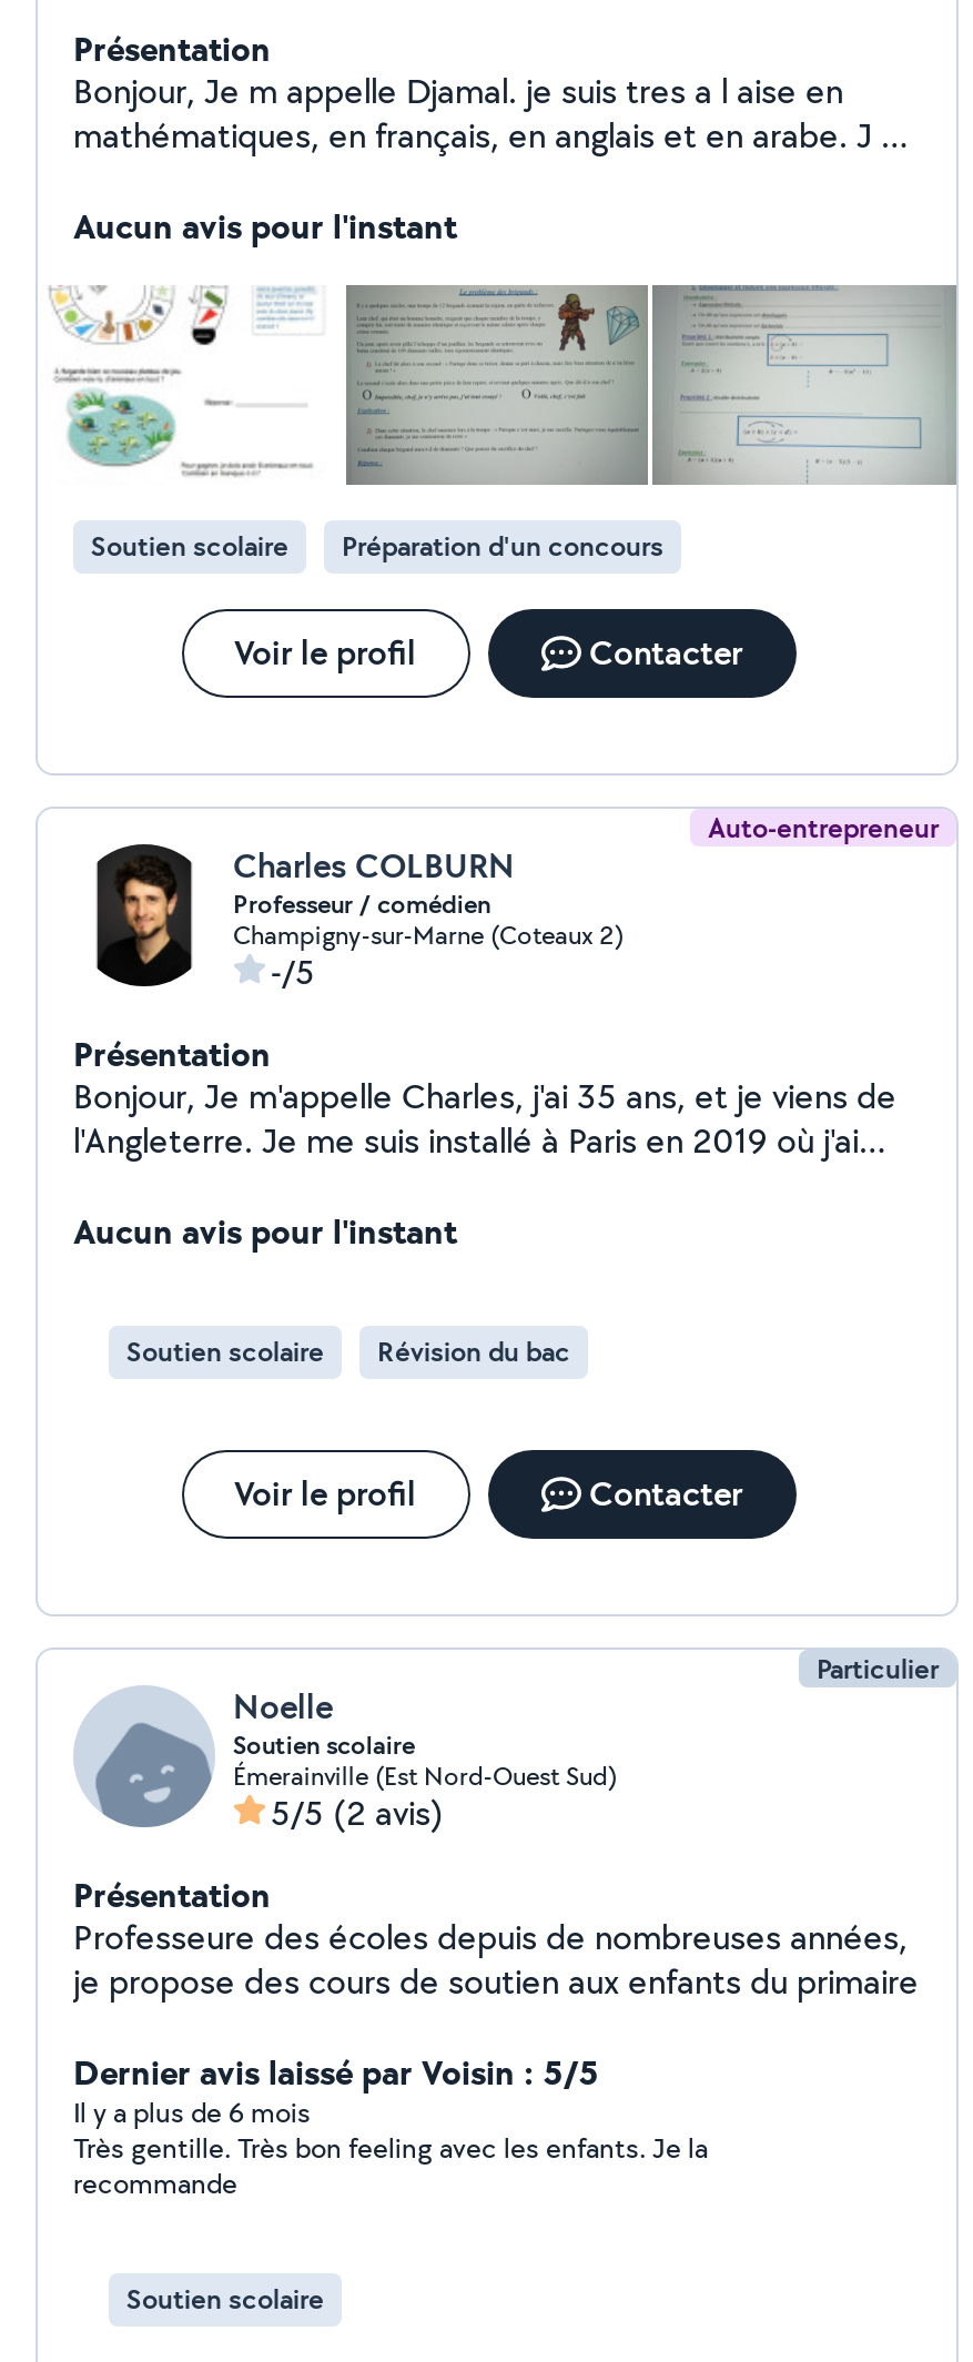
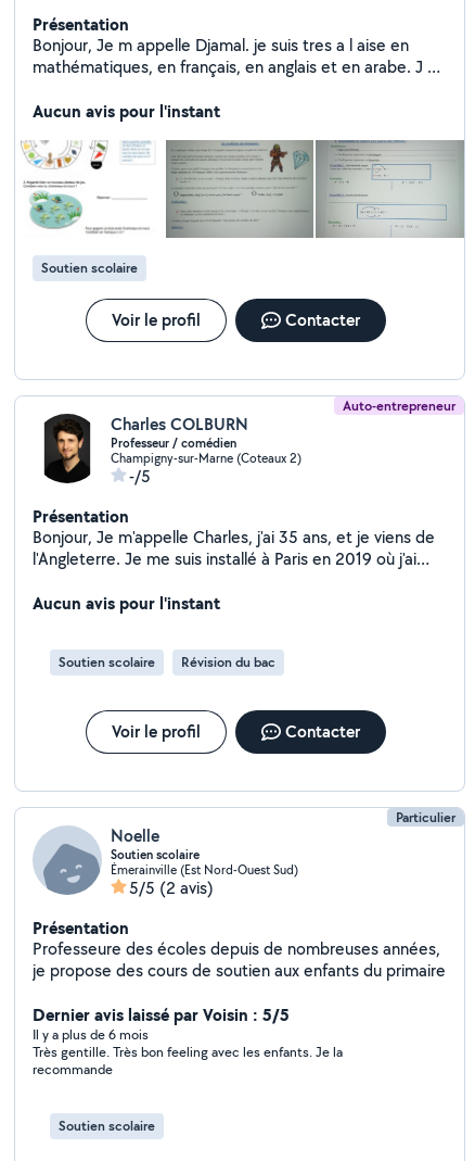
[342,527,663,565] Préparation d'un concours -> none

